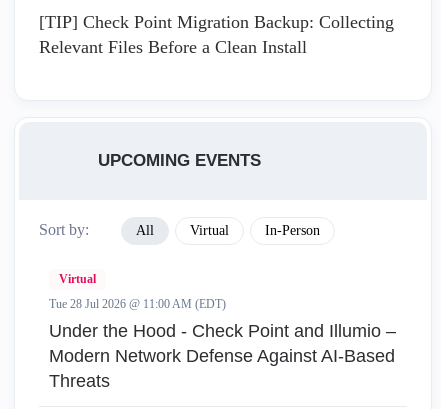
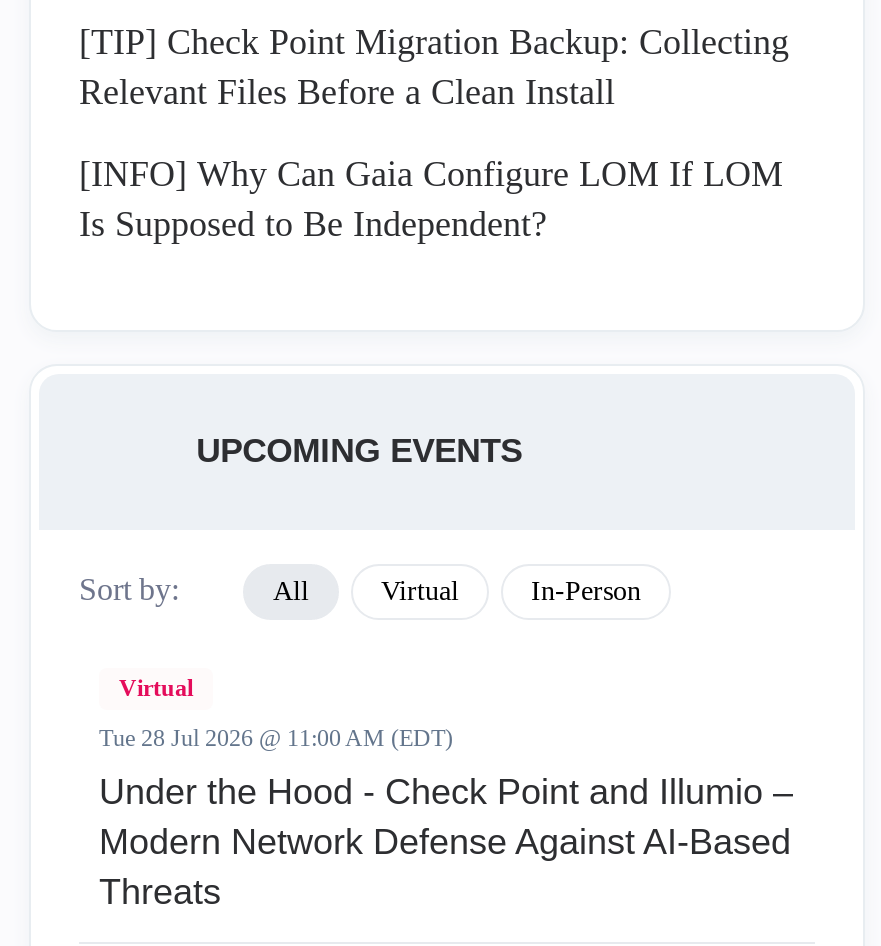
none -> [79,154,783,244] [INFO] Why Can Gaia Configure LOM If LOM | Is Supposed to Be Independent?

